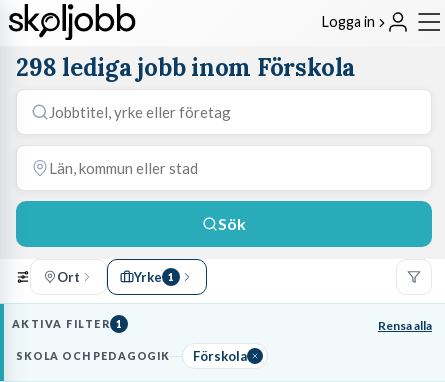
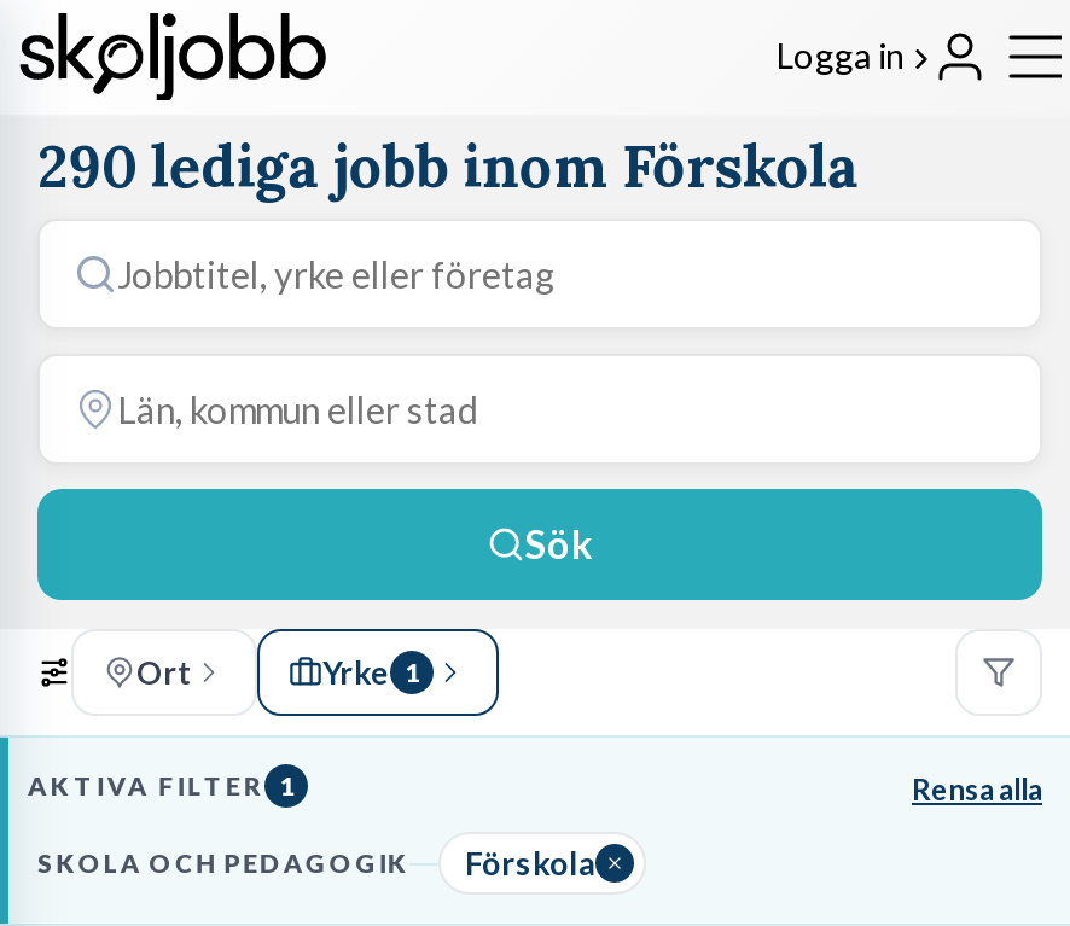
[16,52,355,83] 298 lediga jobb inom Förskola -> [37,129,859,204] 290 lediga jobb inom Förskola

